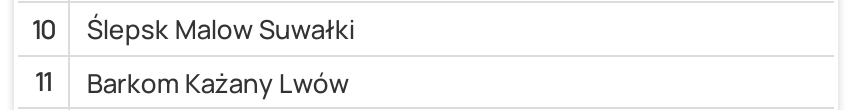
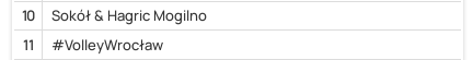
[87,11,355,47] Ślepsk Malow Suwałki -> [52,6,207,26] Sokół & Hagric Mogilno
[87,64,349,100] Barkom Każany Lwów -> [52,35,163,55] #VolleyWrocław

